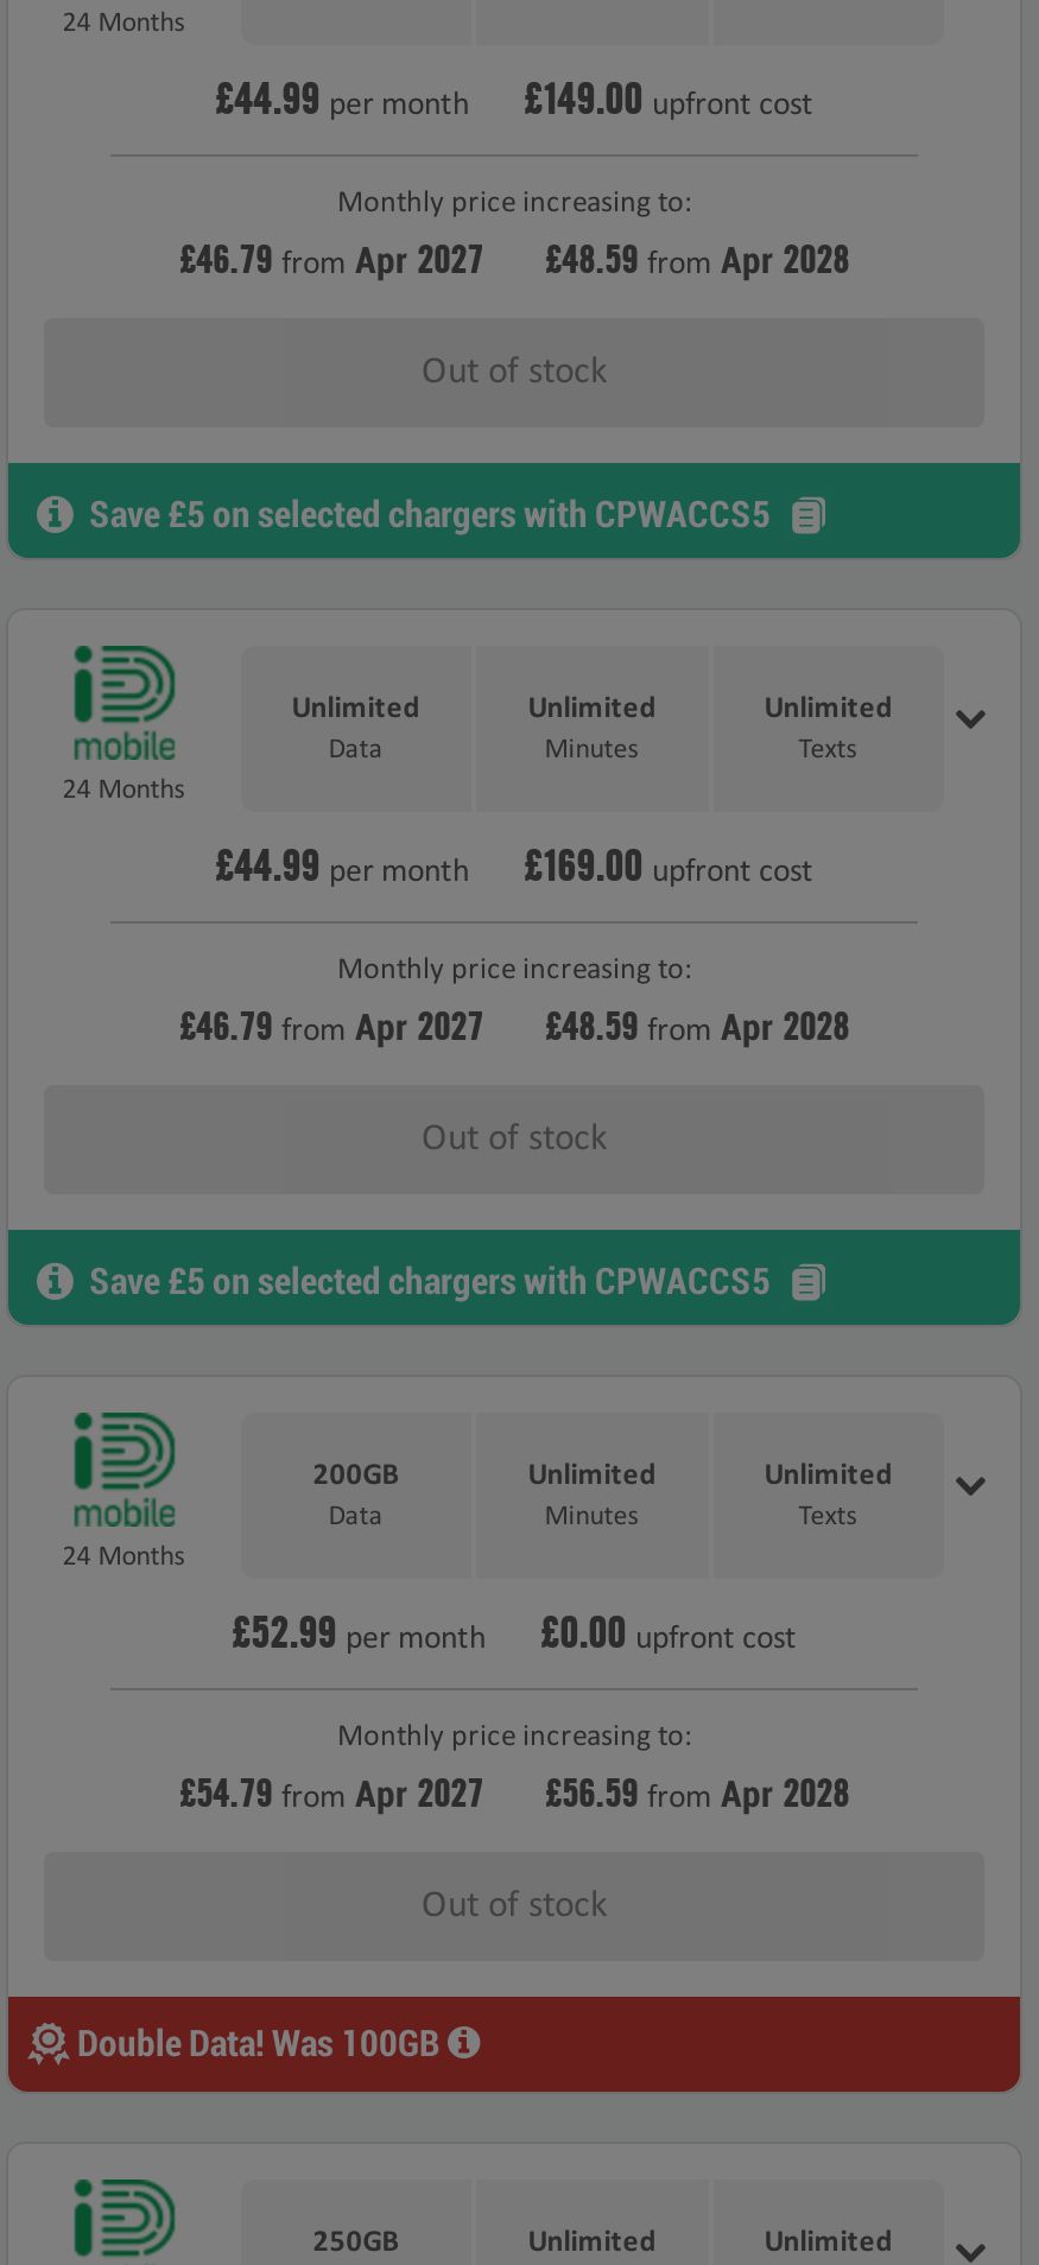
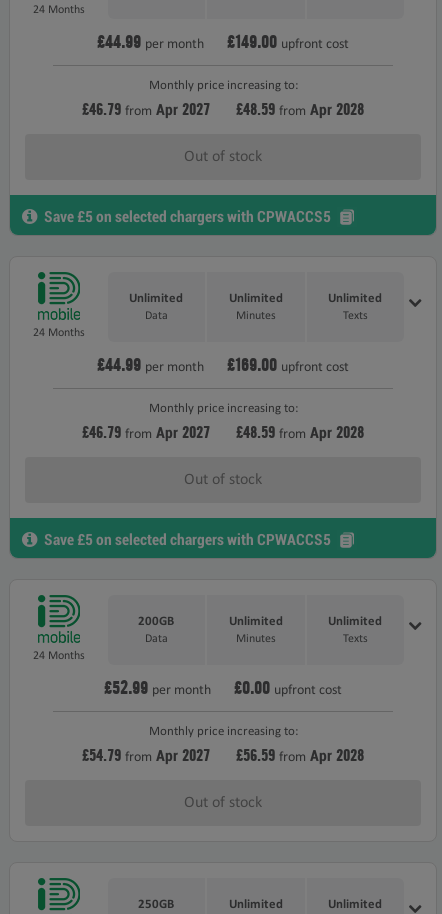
[77,2025,441,2063] Double Data! Was 100GB -> none

